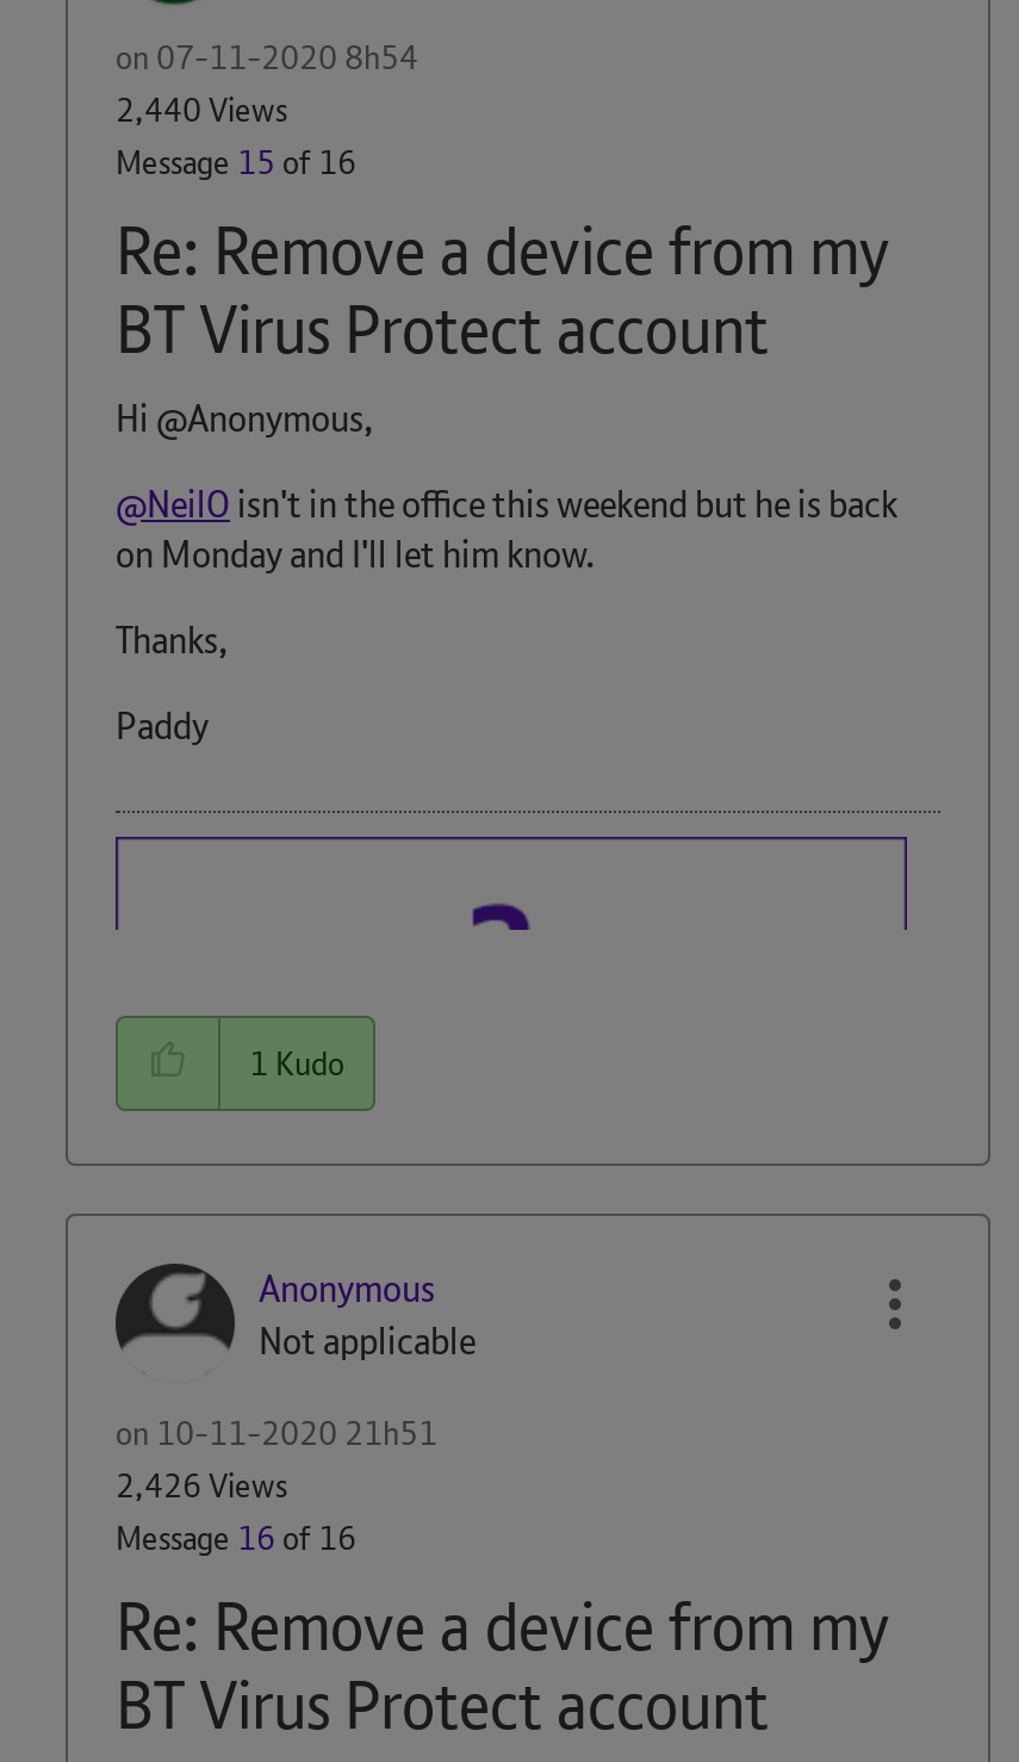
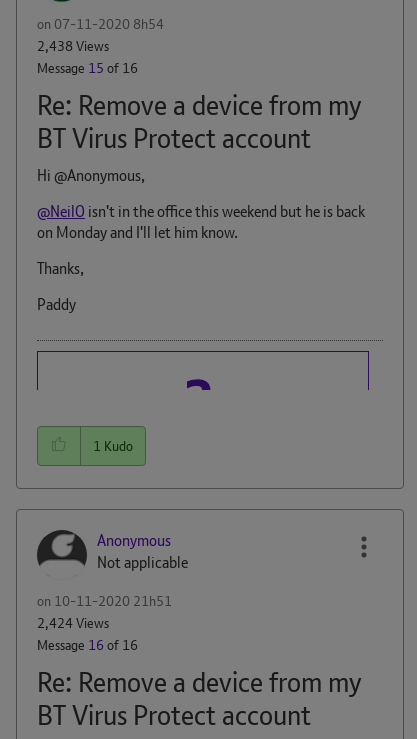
[116,87,287,130] 2,440 Views -> [37,37,109,55] 2,438 Views
[116,1463,287,1506] 2,426 Views -> [37,614,109,632] 2,424 Views

